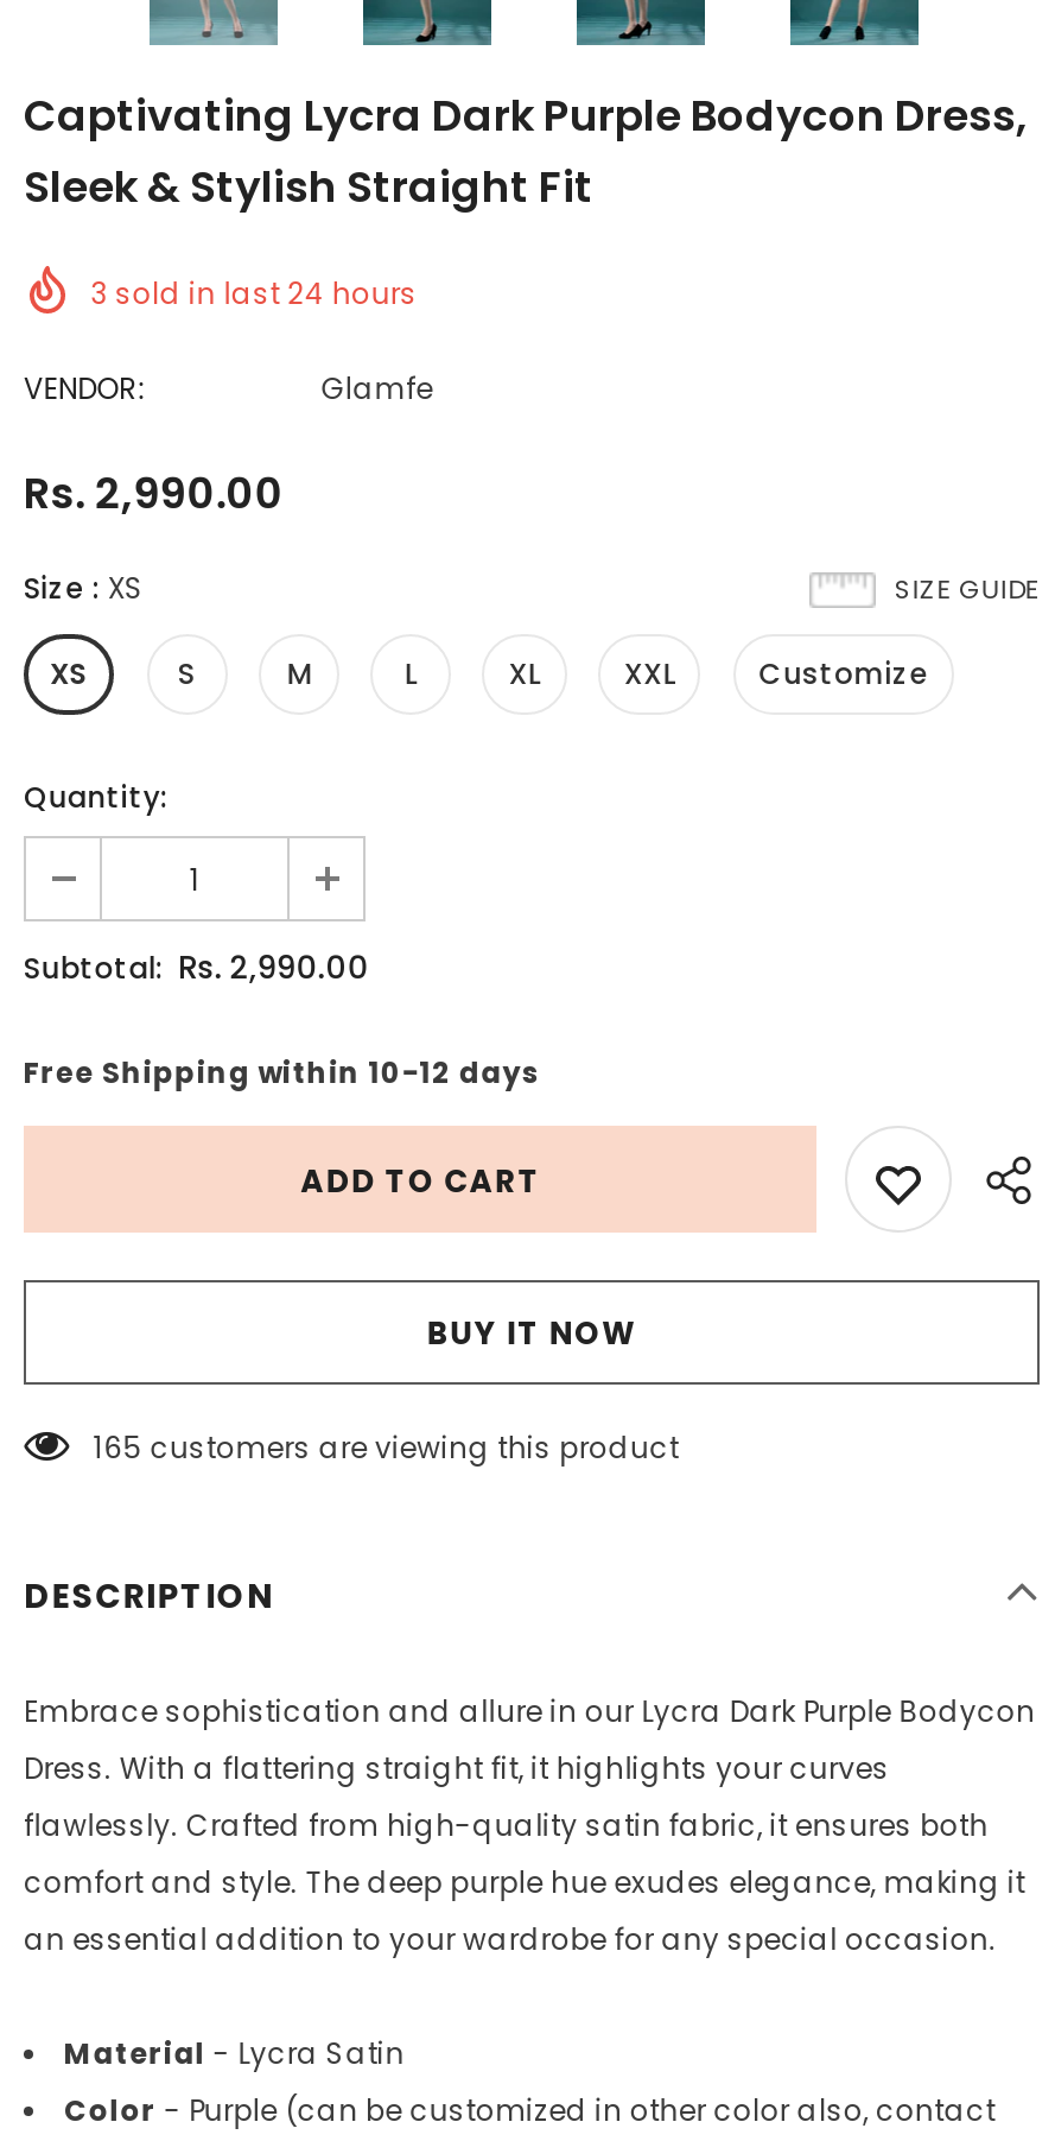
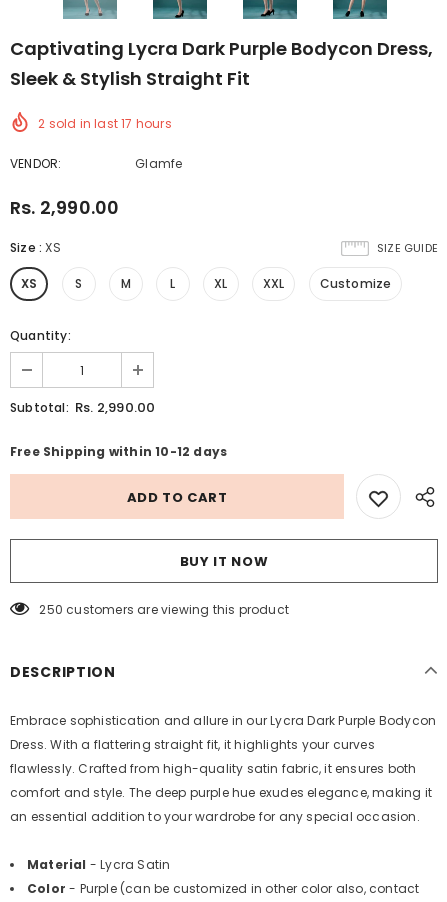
[91,272,417,313] 3 sold in last 24 hours -> [38,115,172,132] 2 sold in last 17 hours
[94,1427,679,1467] 165 customers are viewing this product -> [39,601,289,618] 250 customers are viewing this product

